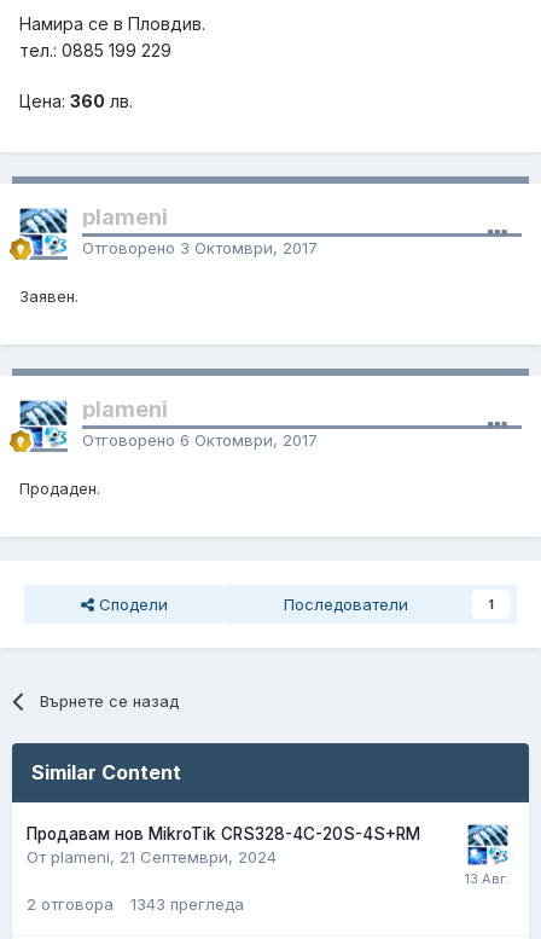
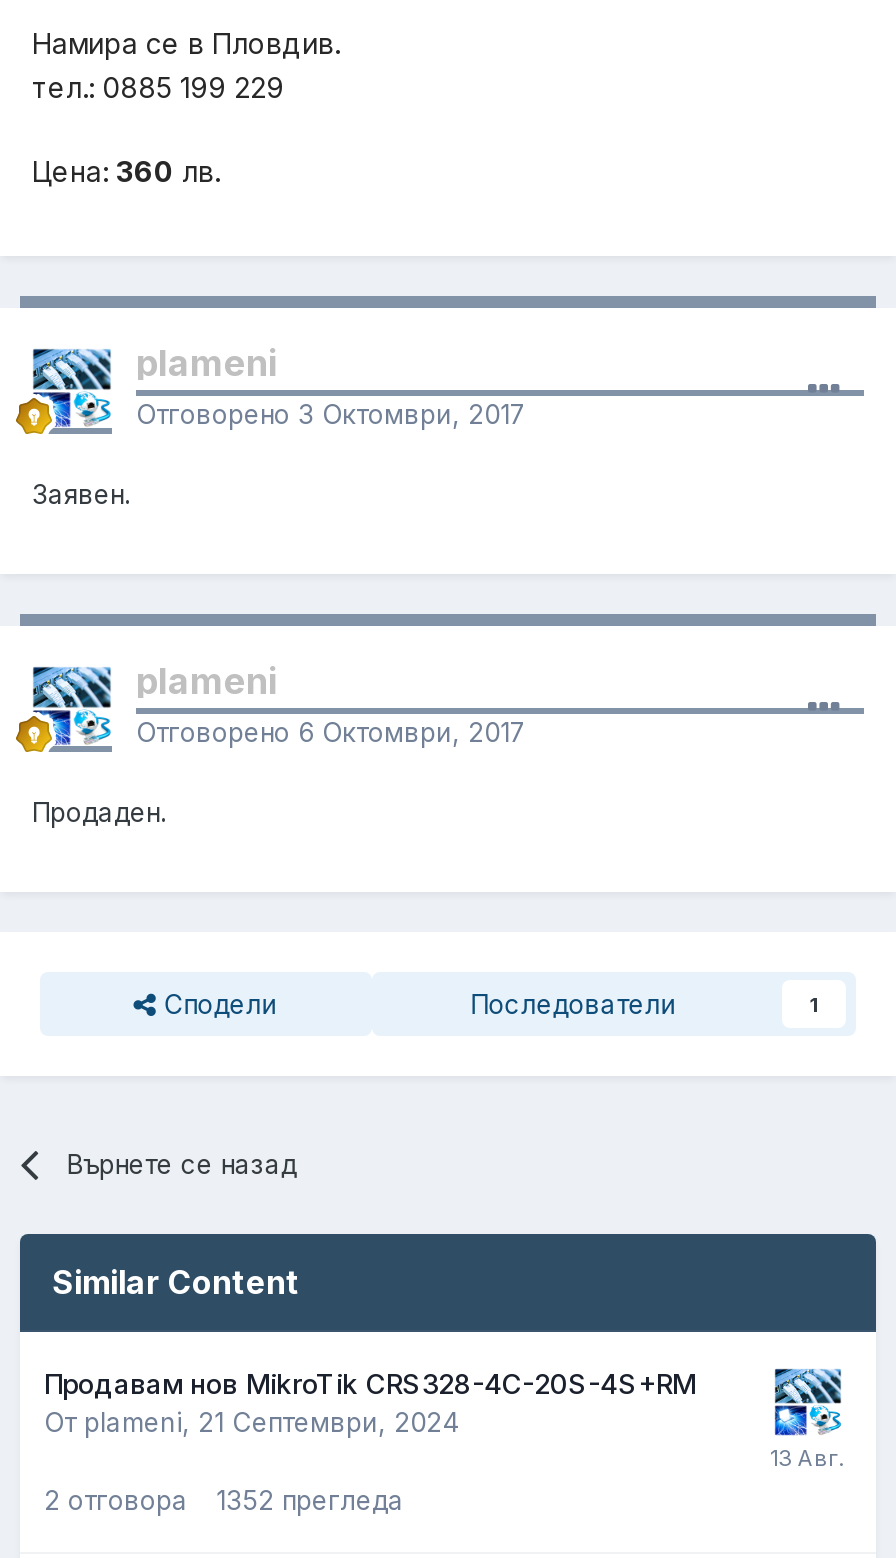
[27,894,244,913] 2 отговора 1343 прегледа -> [44,1484,404,1516] 2 отговора 1352 прегледа

